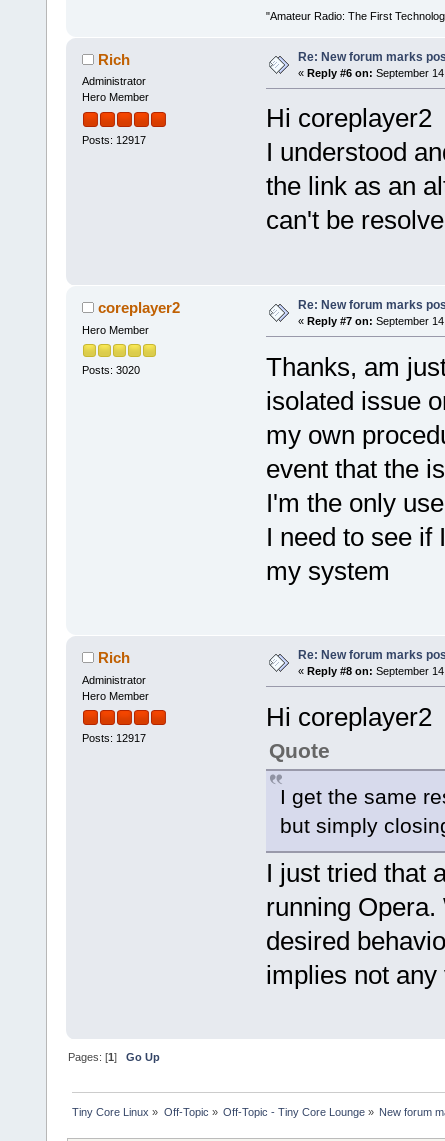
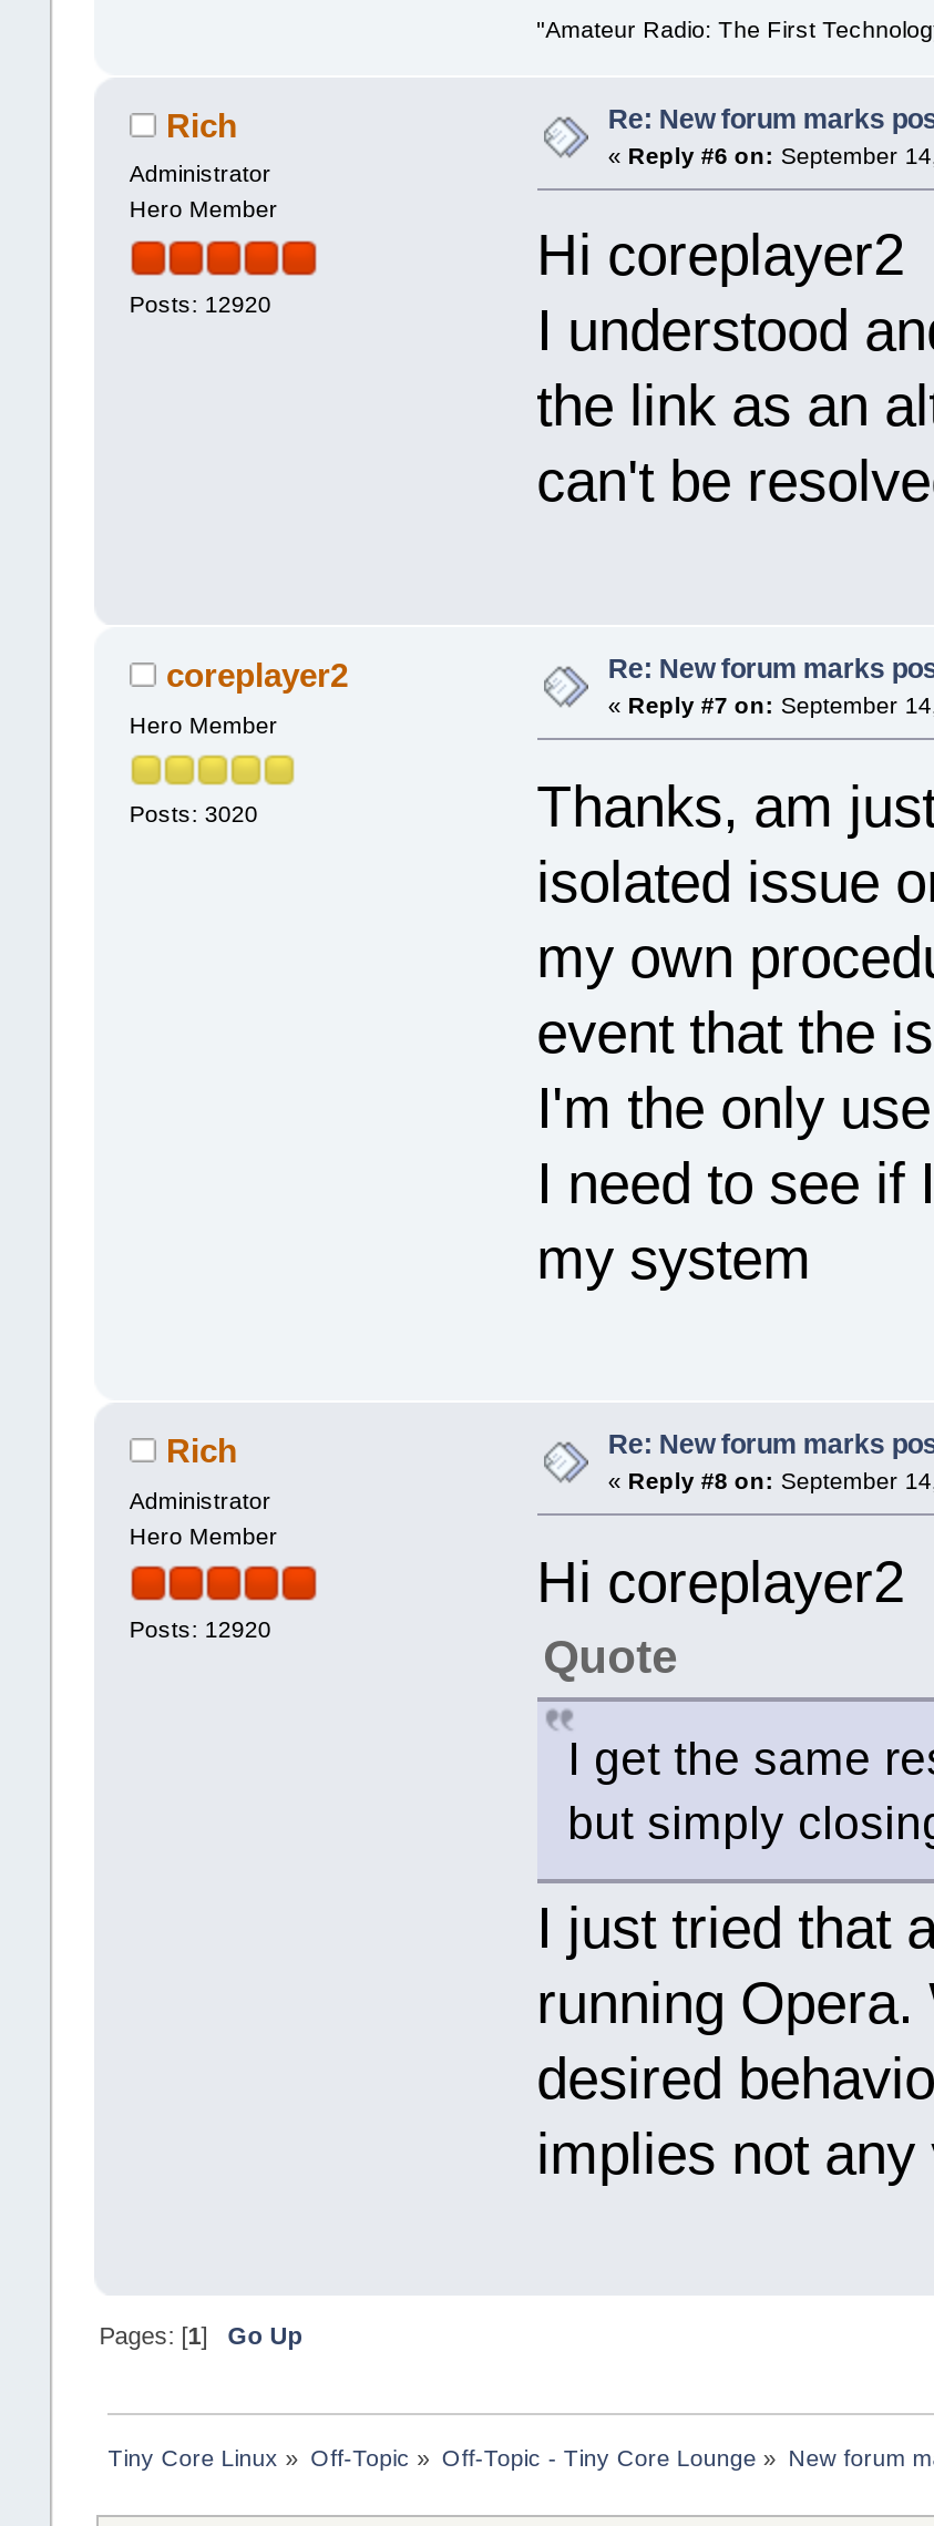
[82,134,146,146] Posts: 12917 -> [129,290,271,316] Posts: 12920
[82,732,146,744] Posts: 12917 -> [129,1616,271,1642] Posts: 12920

